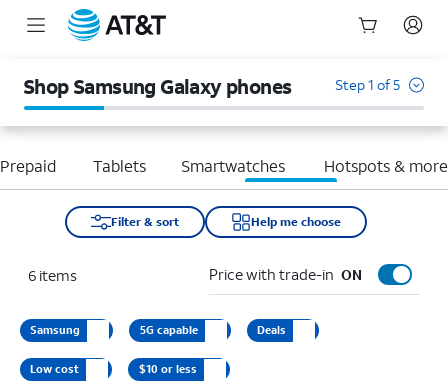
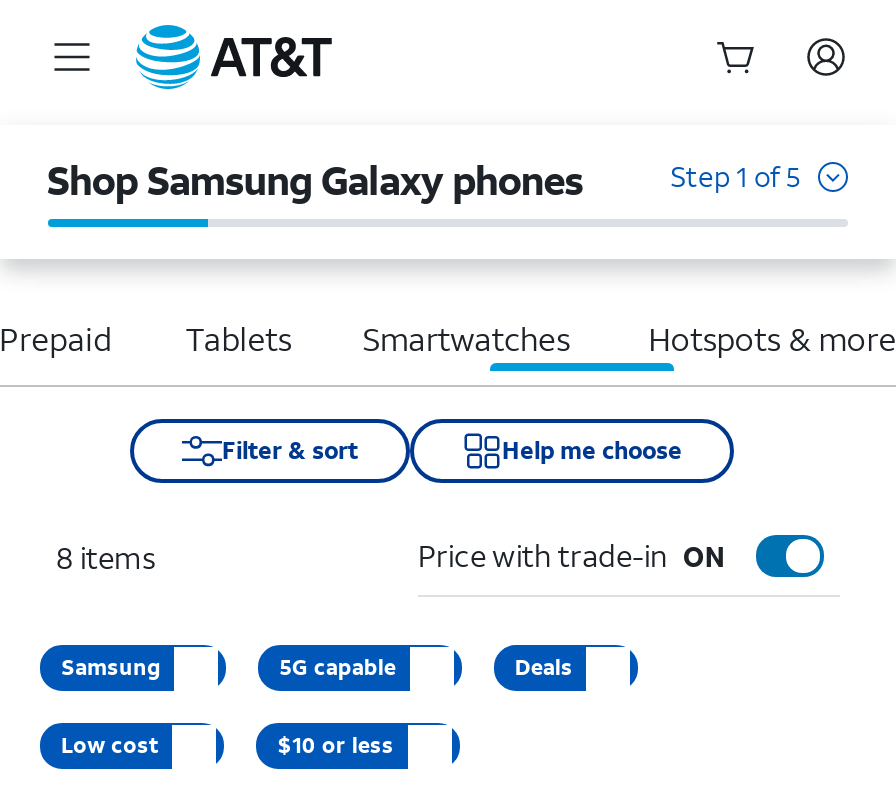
[28,264,77,284] 6 items -> [56,536,156,576] 8 items

